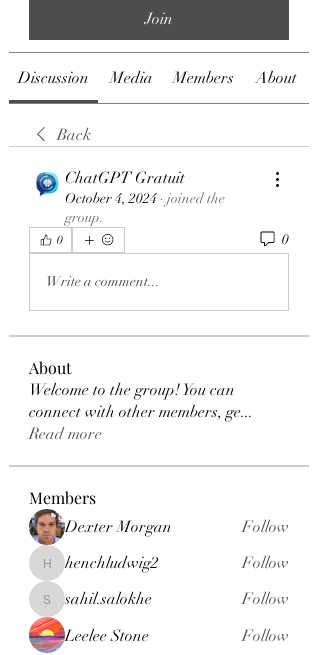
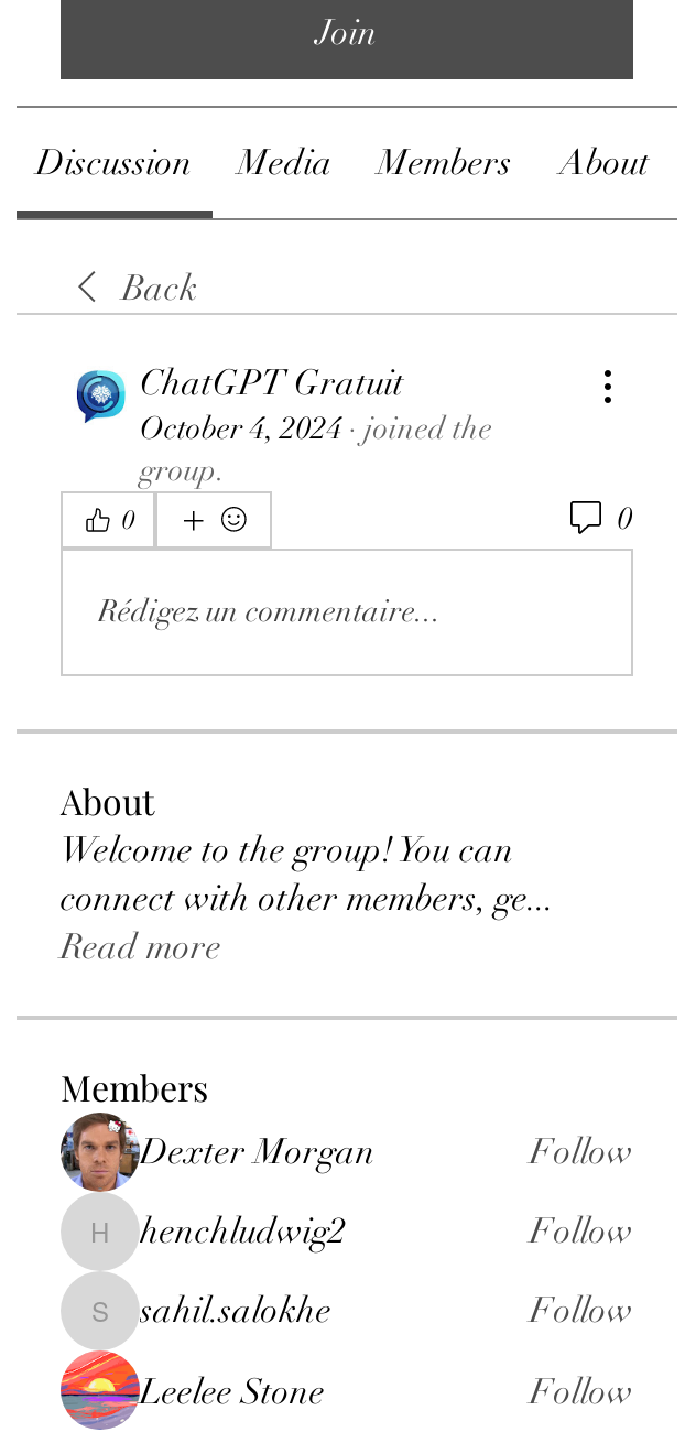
[46,273,160,290] Write a comment... -> [98,593,442,631] Rédigez un commentaire...

